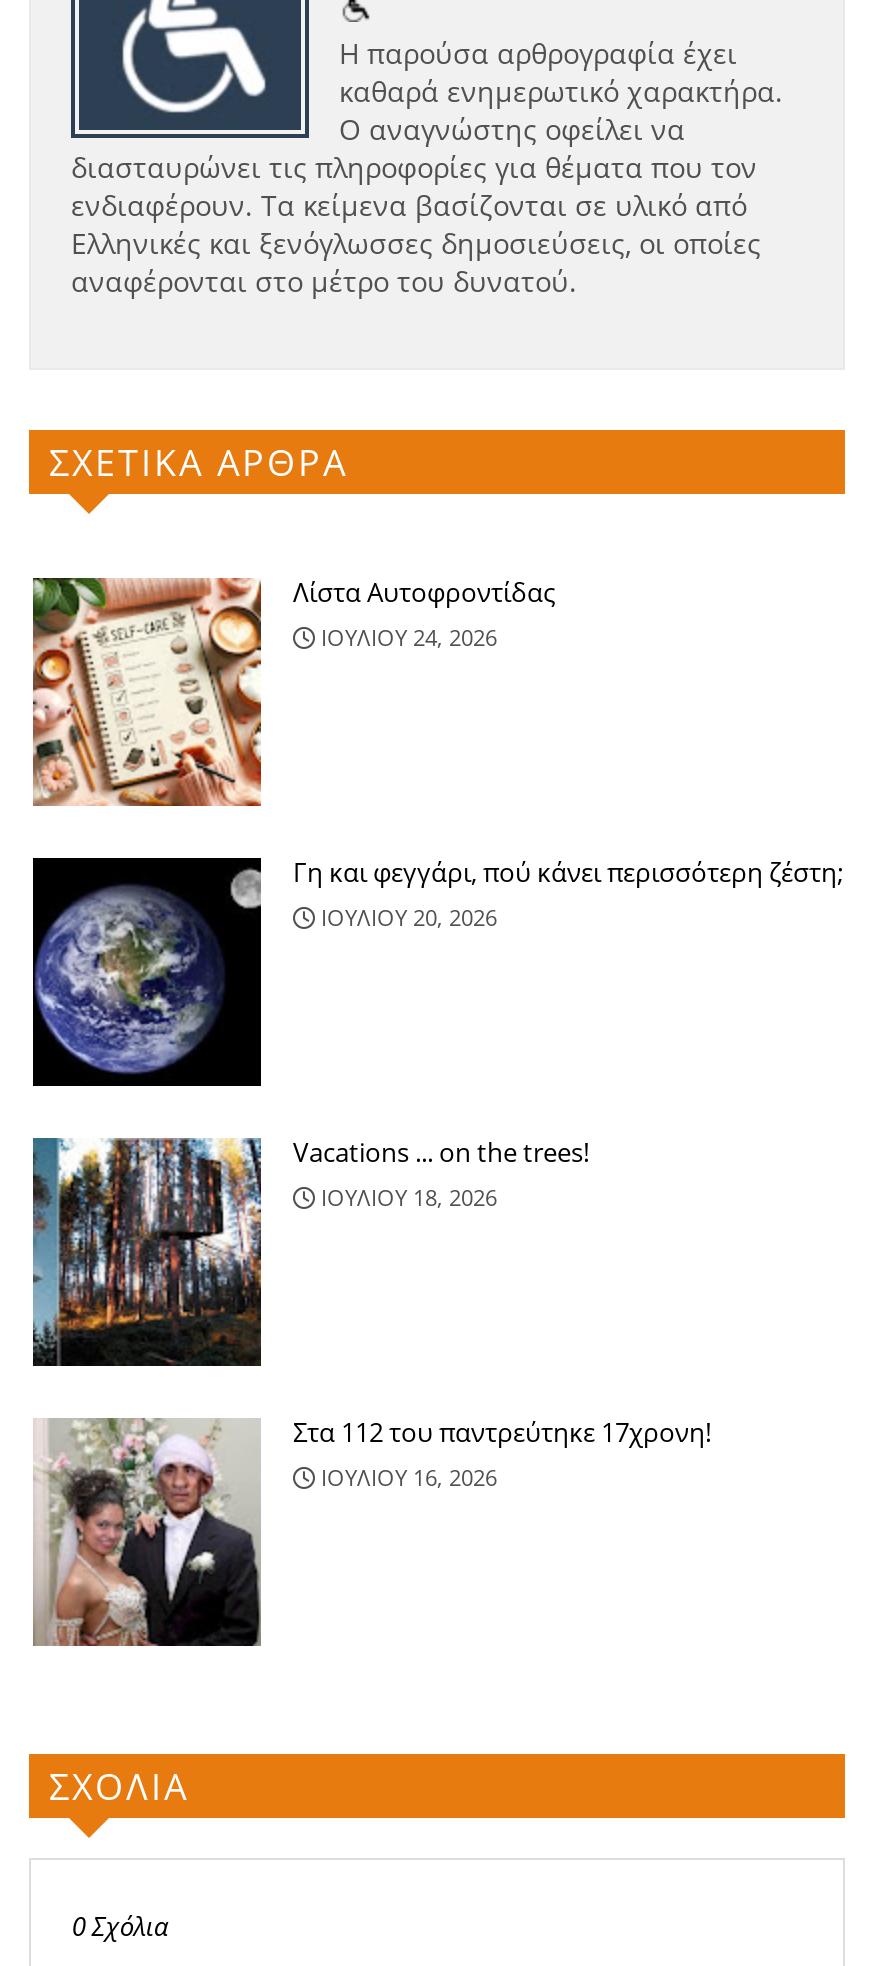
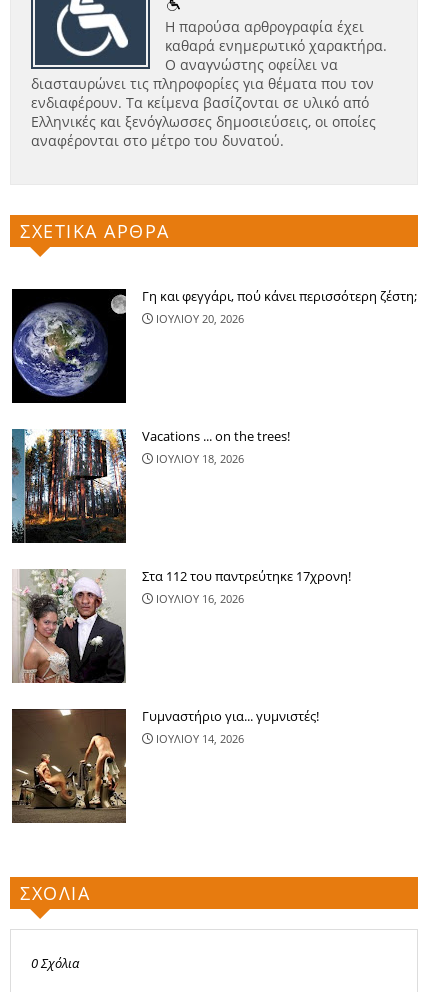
[31,574,555,808] [image] | Λίστα Αυτοφροντίδας | ΙΟΥΛΙΟΥ 24, 2026 -> none
moved [31,854,843,1492] -> [11,287,417,606]: [image] | Γη και φεγγάρι, πού κάνει περισσότερη ζέστη; | ΙΟΥΛΙΟΥ 20, 2026 | Vacations ... on the trees! | ΙΟΥΛΙΟΥ 18, 2026 | ΙΟΥΛΙΟΥ 16, 2026
moved [31,1414,263,1650] -> [11,567,127,685]: [image]
none -> [11,707,319,823] [image] | Γυμναστήριο για... γυμνιστές! | ΙΟΥΛΙΟΥ 14, 2026

